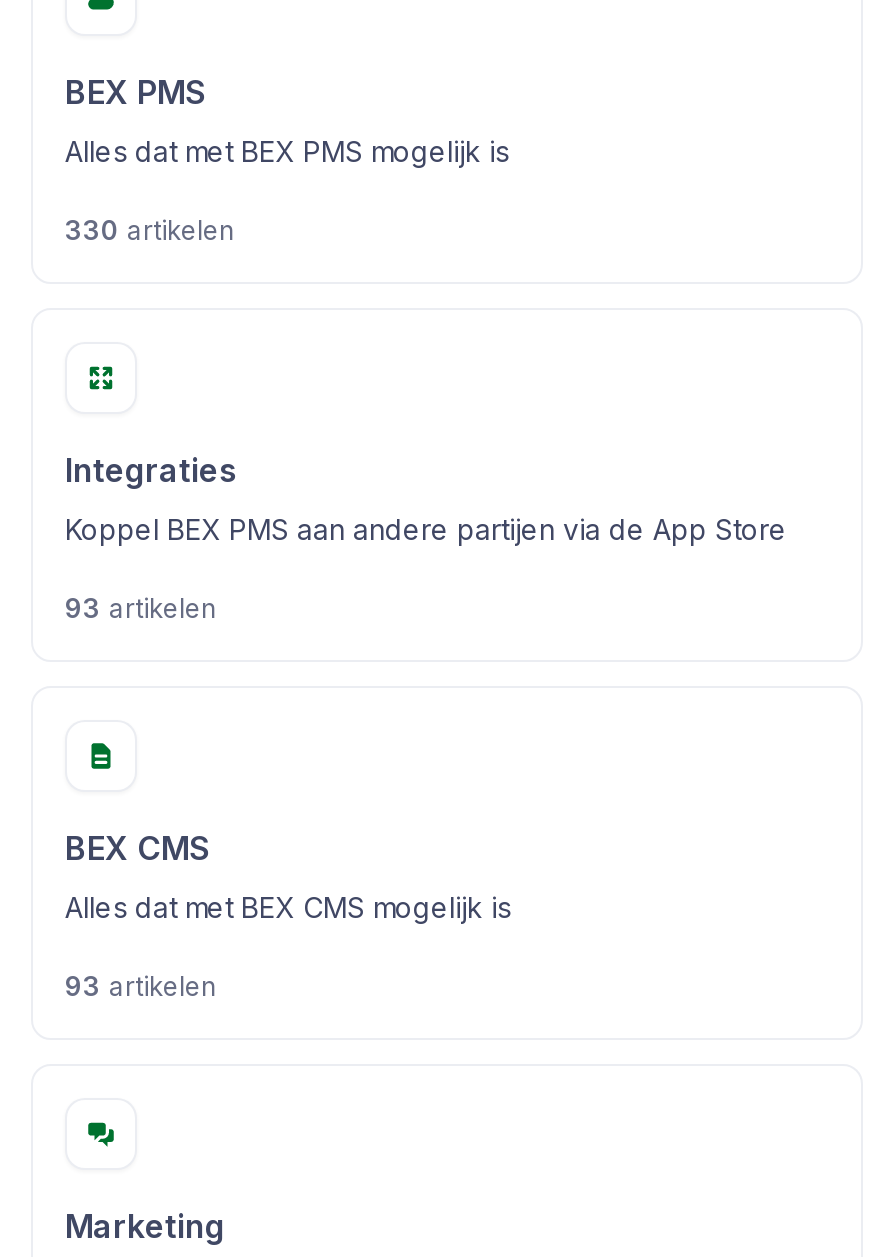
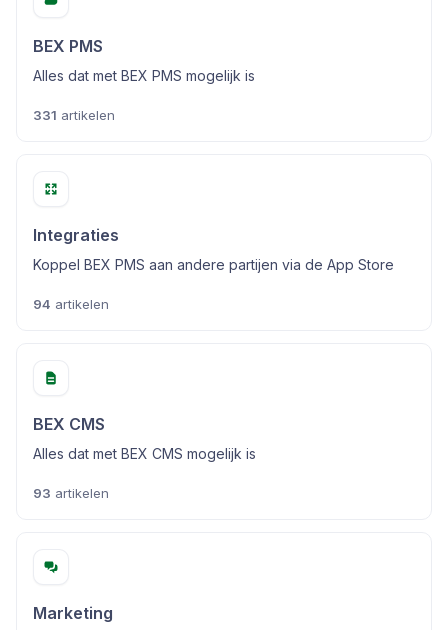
[65,214,235,246] 330 artikelen -> [33,107,115,123] 331 artikelen
[65,592,217,624] 93 artikelen -> [33,296,109,312] 94 artikelen

